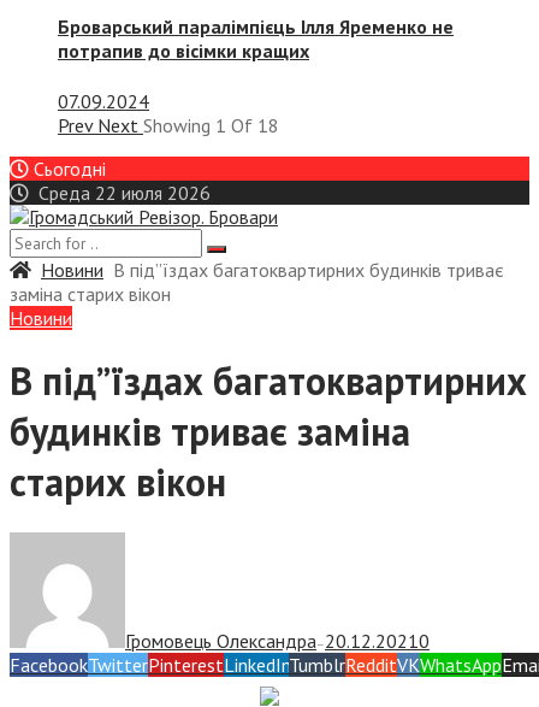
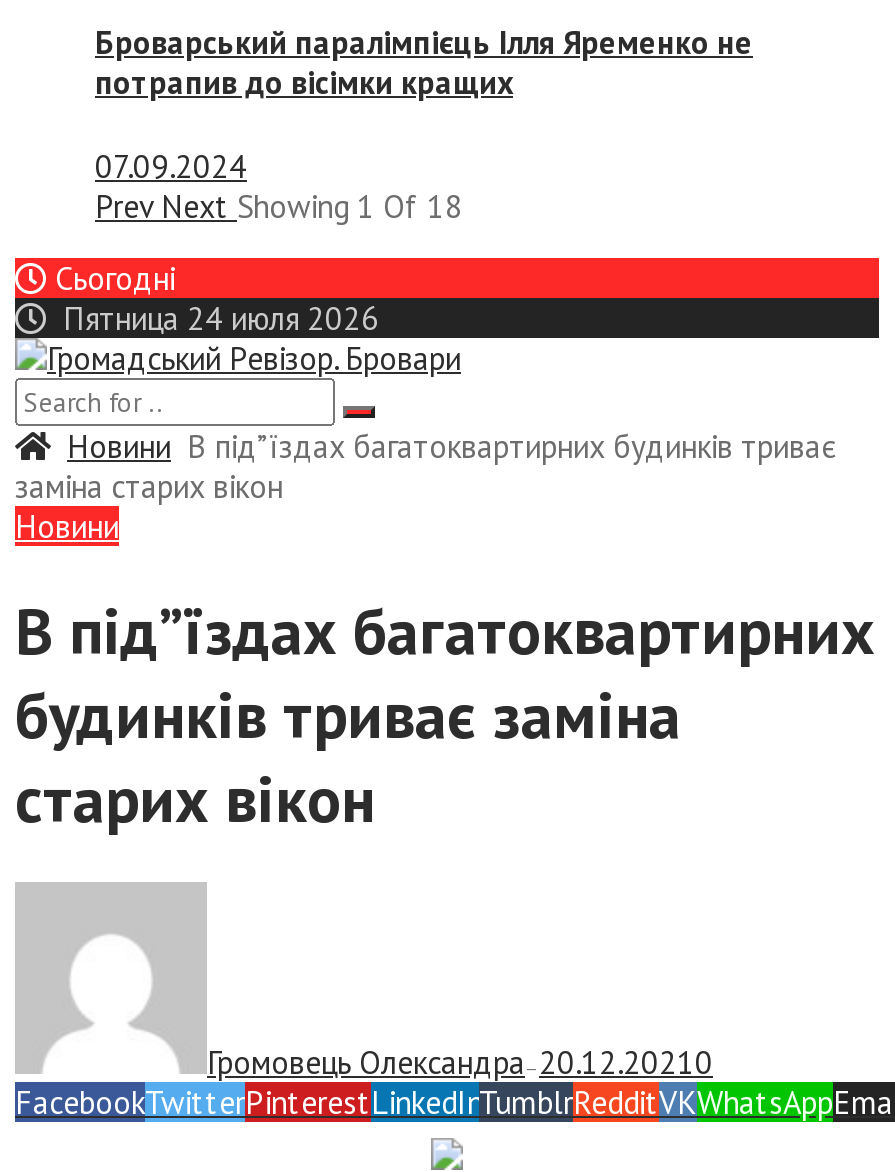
[29,180,211,204] Среда 22 июля 2026 -> [47,297,379,337] Пятница 24 июля 2026

